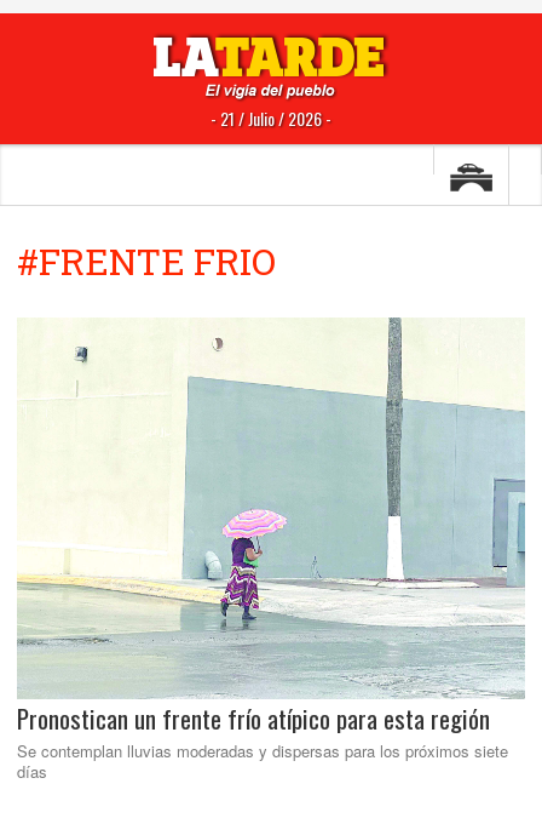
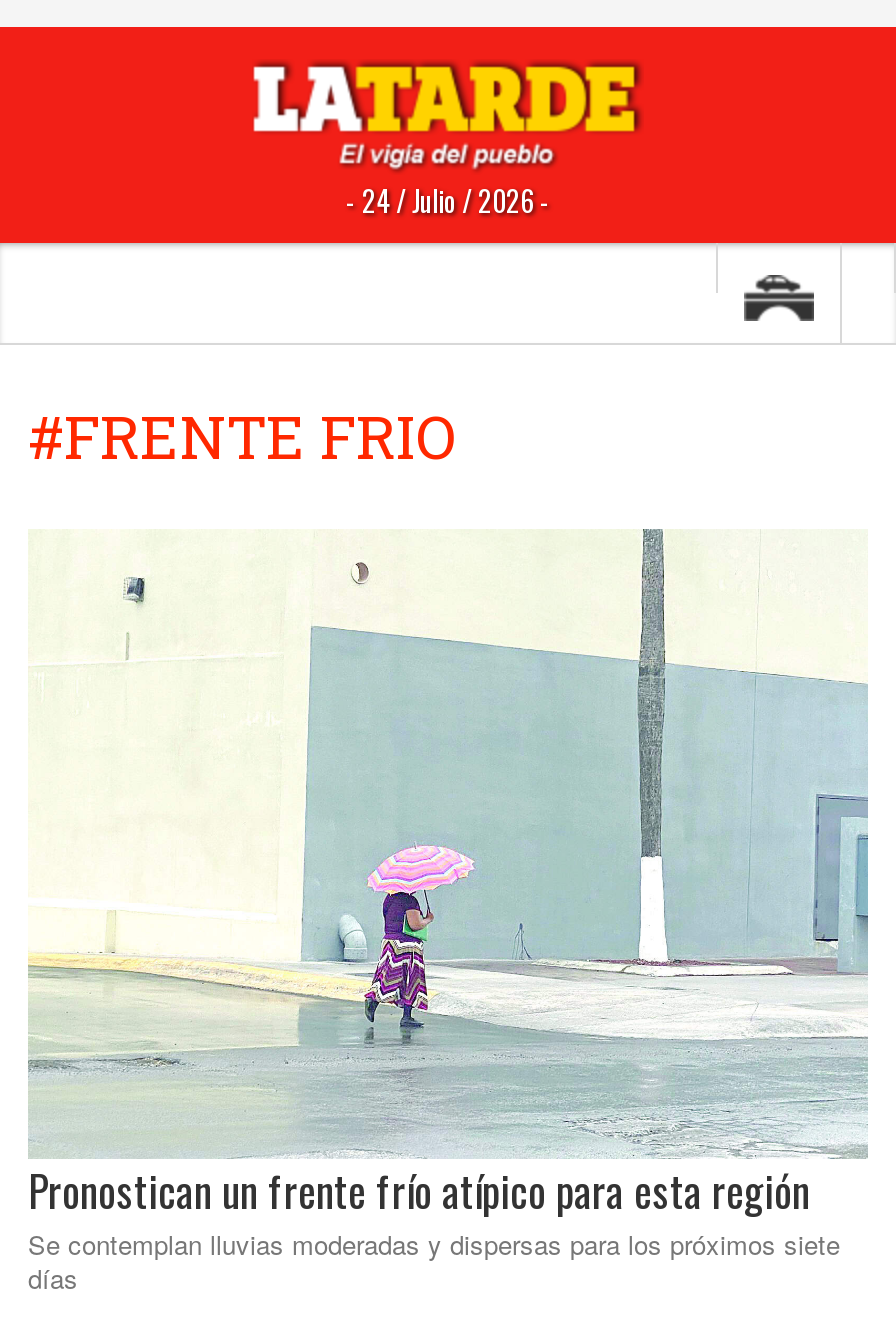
[211,105,331,131] - 21 / Julio / 2026 - -> [346,179,550,221] - 24 / Julio / 2026 -

